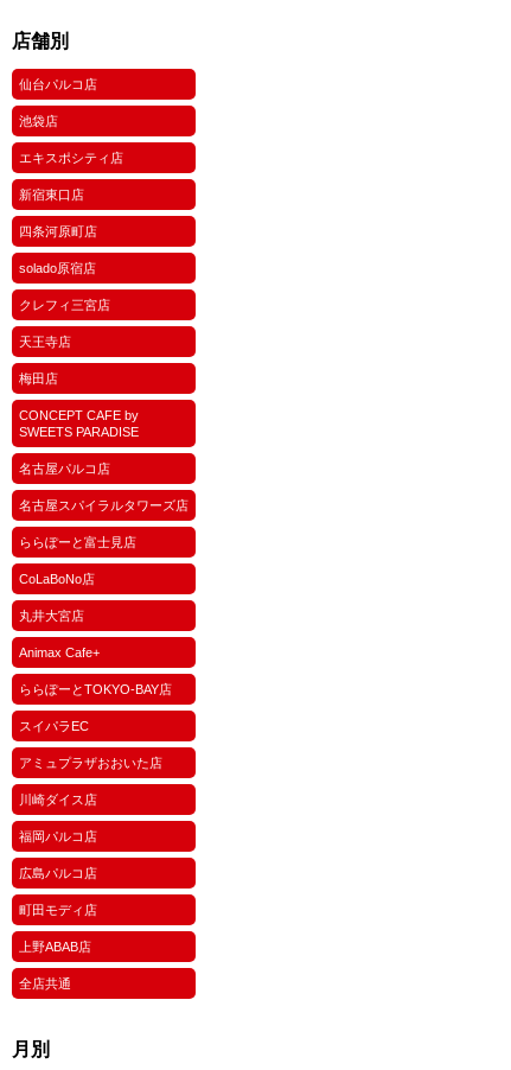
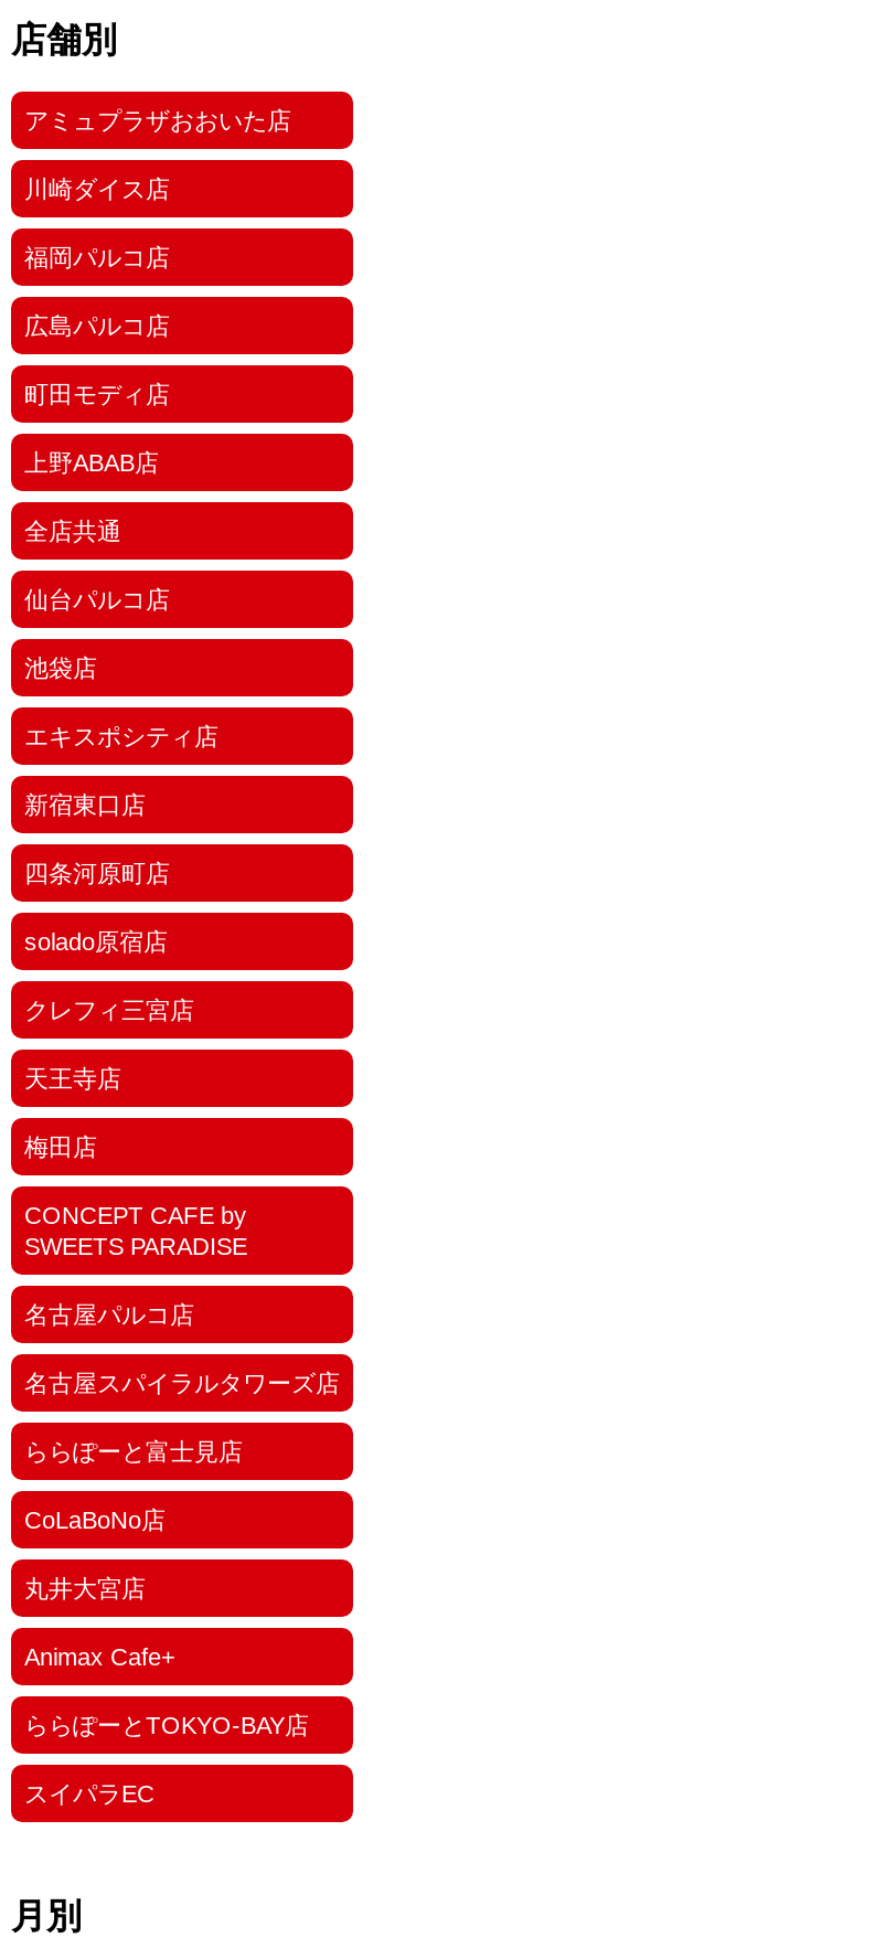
moved [19,77,189,733] -> [24,587,340,1807]: 仙台パルコ店 | 池袋店 | エキスポシティ店 | ... | ららぽーとTOKYO-BAY店 | スイパラEC
moved [19,756,162,991] -> [24,108,291,545]: アミュプラザおおいた店 | 川崎ダイス店 | 福岡パルコ店 | 広島パルコ店 | 町田モディ店 | 上野ABAB店 | 全店共通

